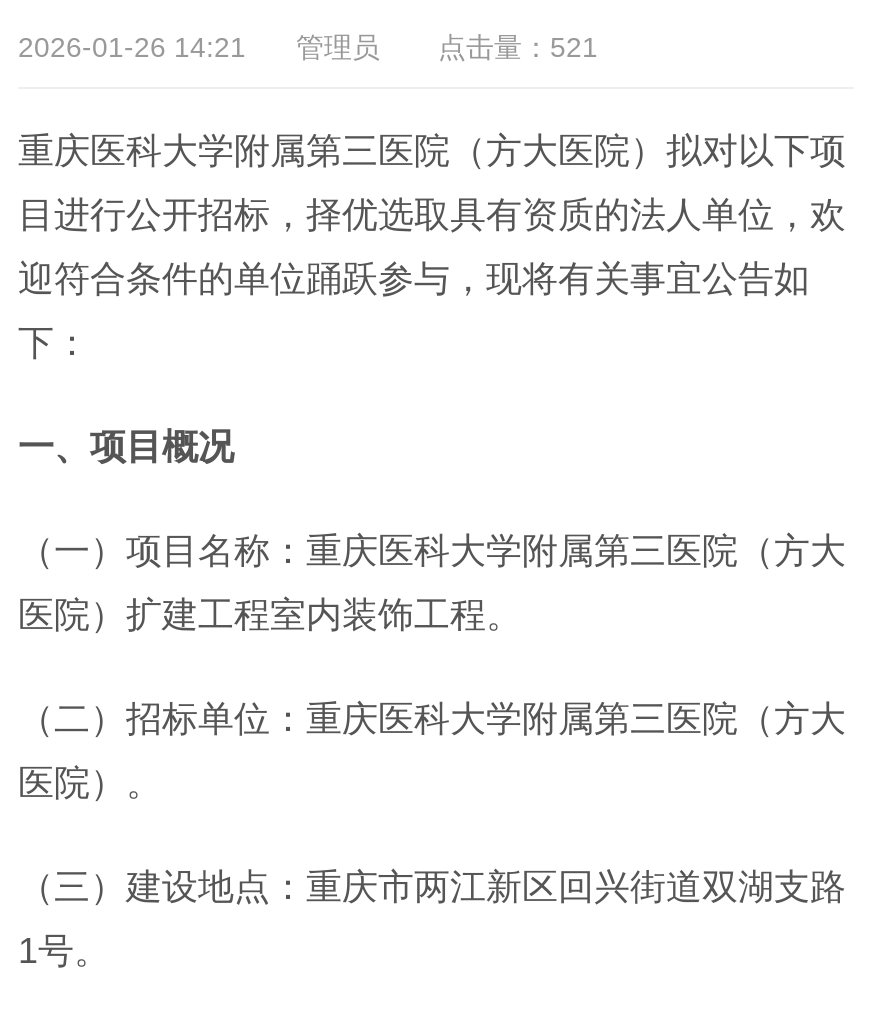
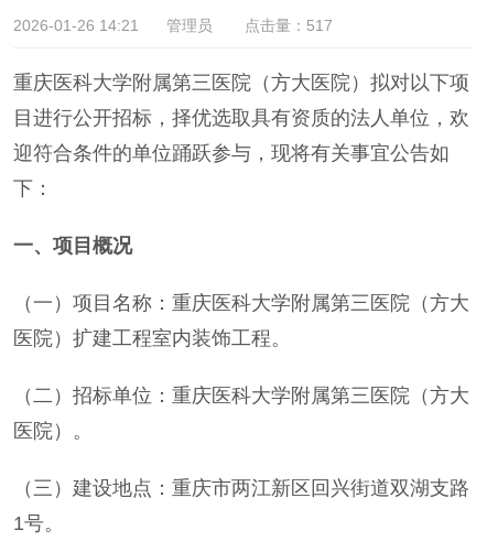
[18,31,598,63] 2026-01-26 14:21 管理员 点击量：521 -> [13,17,333,34] 2026-01-26 14:21 管理员 点击量：517

